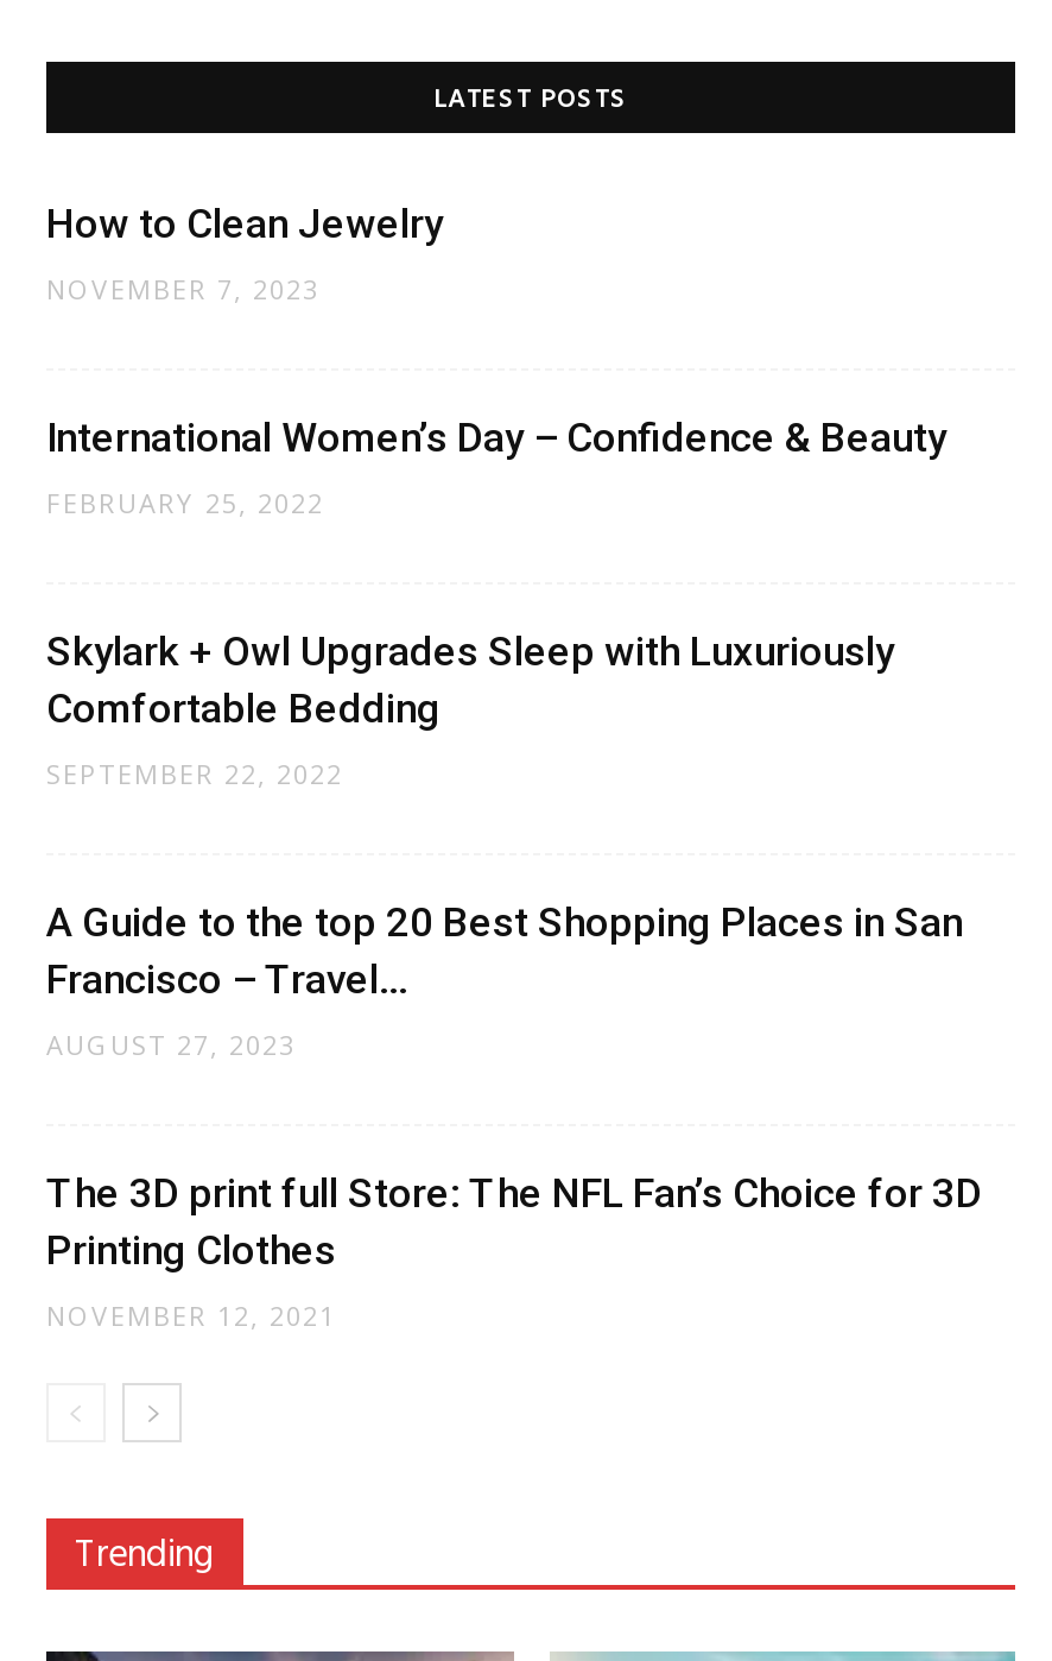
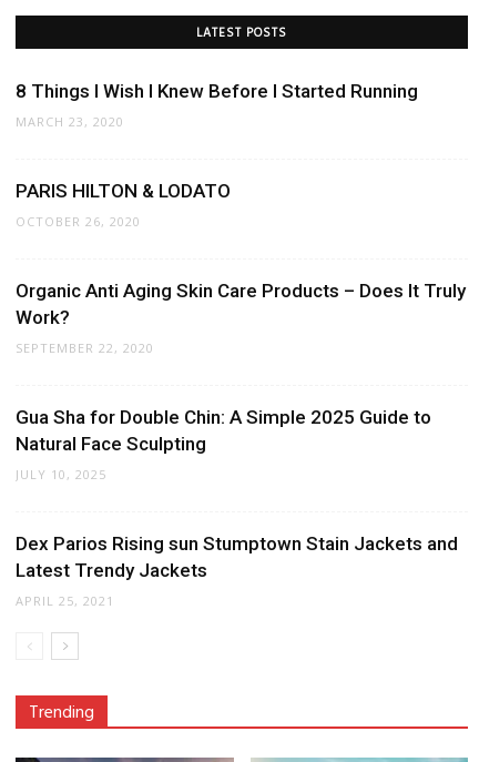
[46,200,443,248] How to Clean Jewelry -> [16,80,418,102] 8 Things I Wish I Knew Before I Started Running
[46,272,319,307] NOVEMBER 7, 2023 -> [16,113,124,130] MARCH 23, 2020
[46,414,946,462] International Women’s Day – Confidence & Beauty -> [16,180,231,202] PARIS HILTON & LODATO
[46,485,324,521] FEBRUARY 25, 2022 -> [16,213,141,230] OCTOBER 26, 2020
[46,628,894,733] Skylark + Owl Upgrades Sleep with Luxuriously | Comfortable Bedding -> [16,280,466,329] Organic Anti Aging Skin Care Products – Does It Truly | Work?
[46,756,343,792] SEPTEMBER 22, 2022 -> [16,340,154,356] SEPTEMBER 22, 2020
[46,899,963,1003] A Guide to the top 20 Best Shopping Places in San | Francisco – Travel... -> [16,406,431,455] Gua Sha for Double Chin: A Simple 2025 Guide to | Natural Face Sculpting
[46,1027,296,1063] AUGUST 27, 2023 -> [16,466,106,483] JULY 10, 2025
[46,1170,982,1274] The 3D print full Store: The NFL Fan’s Choice for 3D | Printing Clothes -> [16,533,458,582] Dex Parios Rising sun Stumptown Stain Jackets and | Latest Trendy Jackets
[46,1298,336,1334] NOVEMBER 12, 2021 -> [16,593,114,609] APRIL 25, 2021

